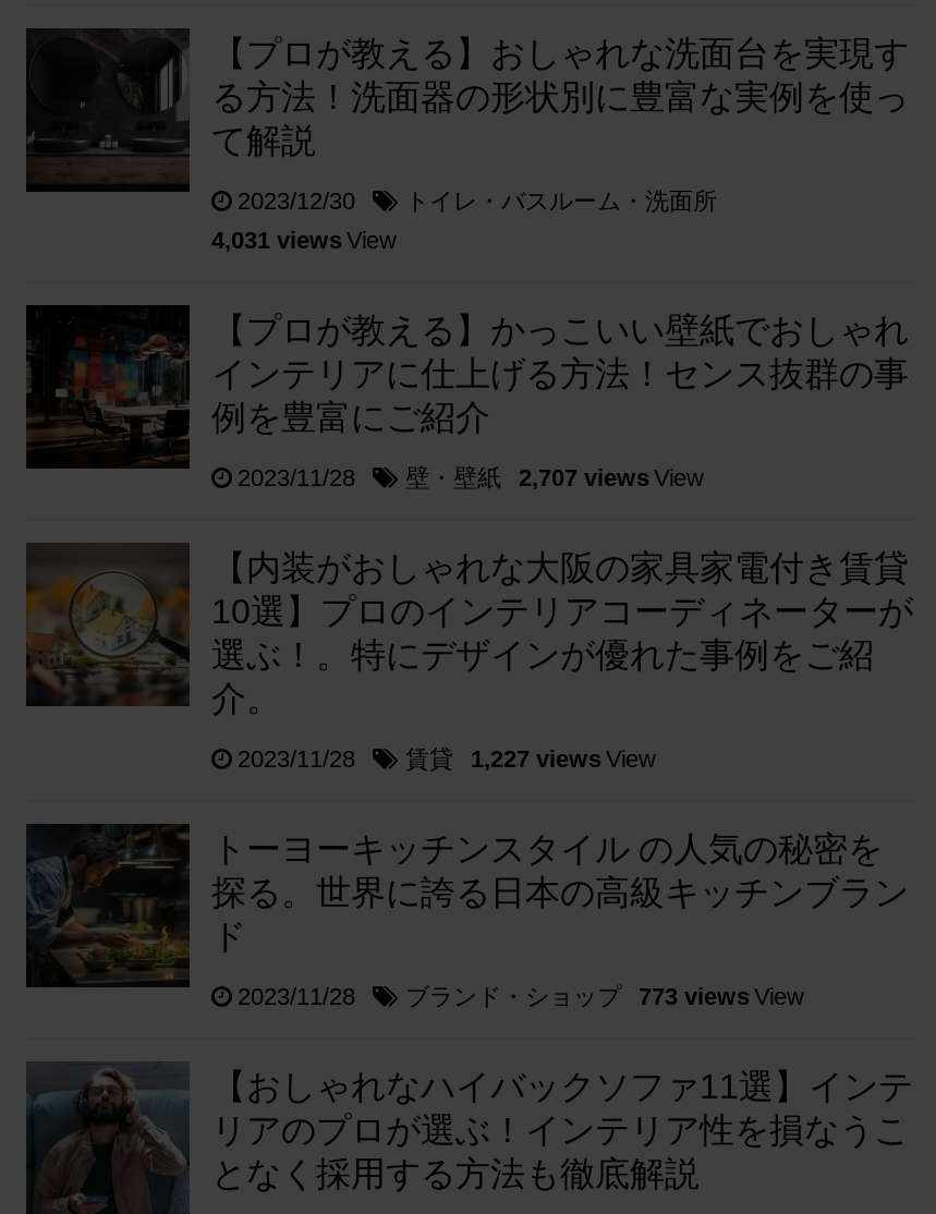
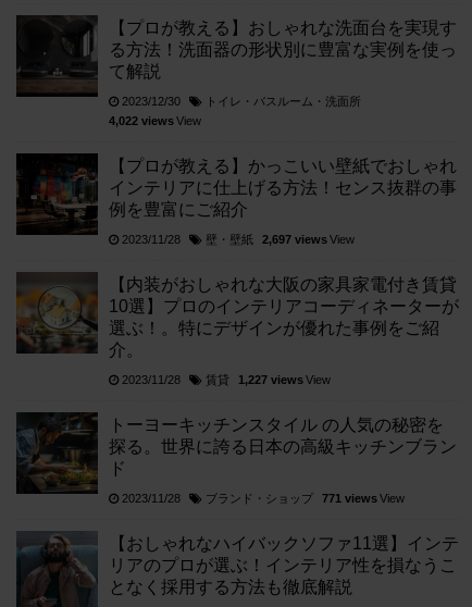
[211,228,397,254] 4,031 views View -> [109,115,201,128] 4,022 views View
[231,464,704,491] 2023/11/28 壁・壁紙 2,707 views View -> [119,233,355,246] 2023/11/28 壁・壁紙 2,697 views View
[231,983,804,1010] 2023/11/28 ブランド・ショップ 773 views View -> [119,492,405,505] 2023/11/28 ブランド・ショップ 771 views View

